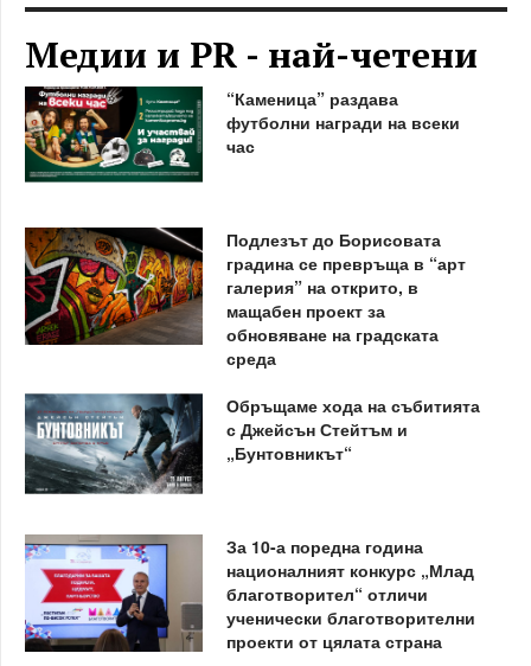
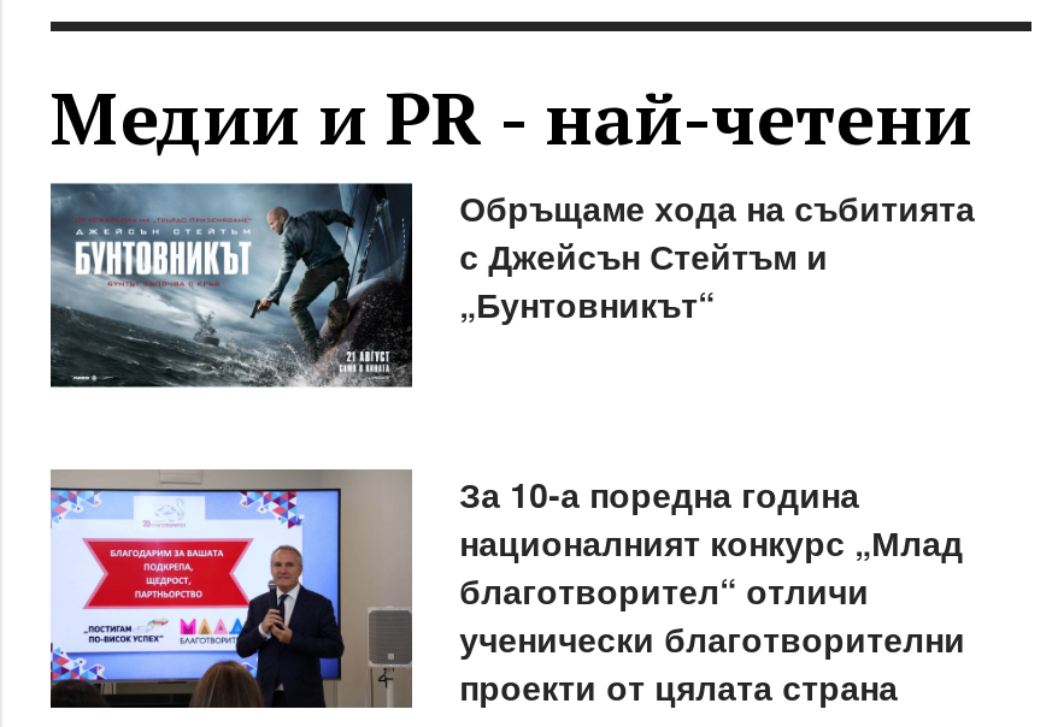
[24,85,459,184] [image] | “Каменица” раздава | футболни награди на всеки | час -> none
[24,227,465,369] [image] | Подлезът до Борисовата | градина се превръща в “арт | галерия” на открито, в | мащабен проект за | обновяване на градската | среда -> none

